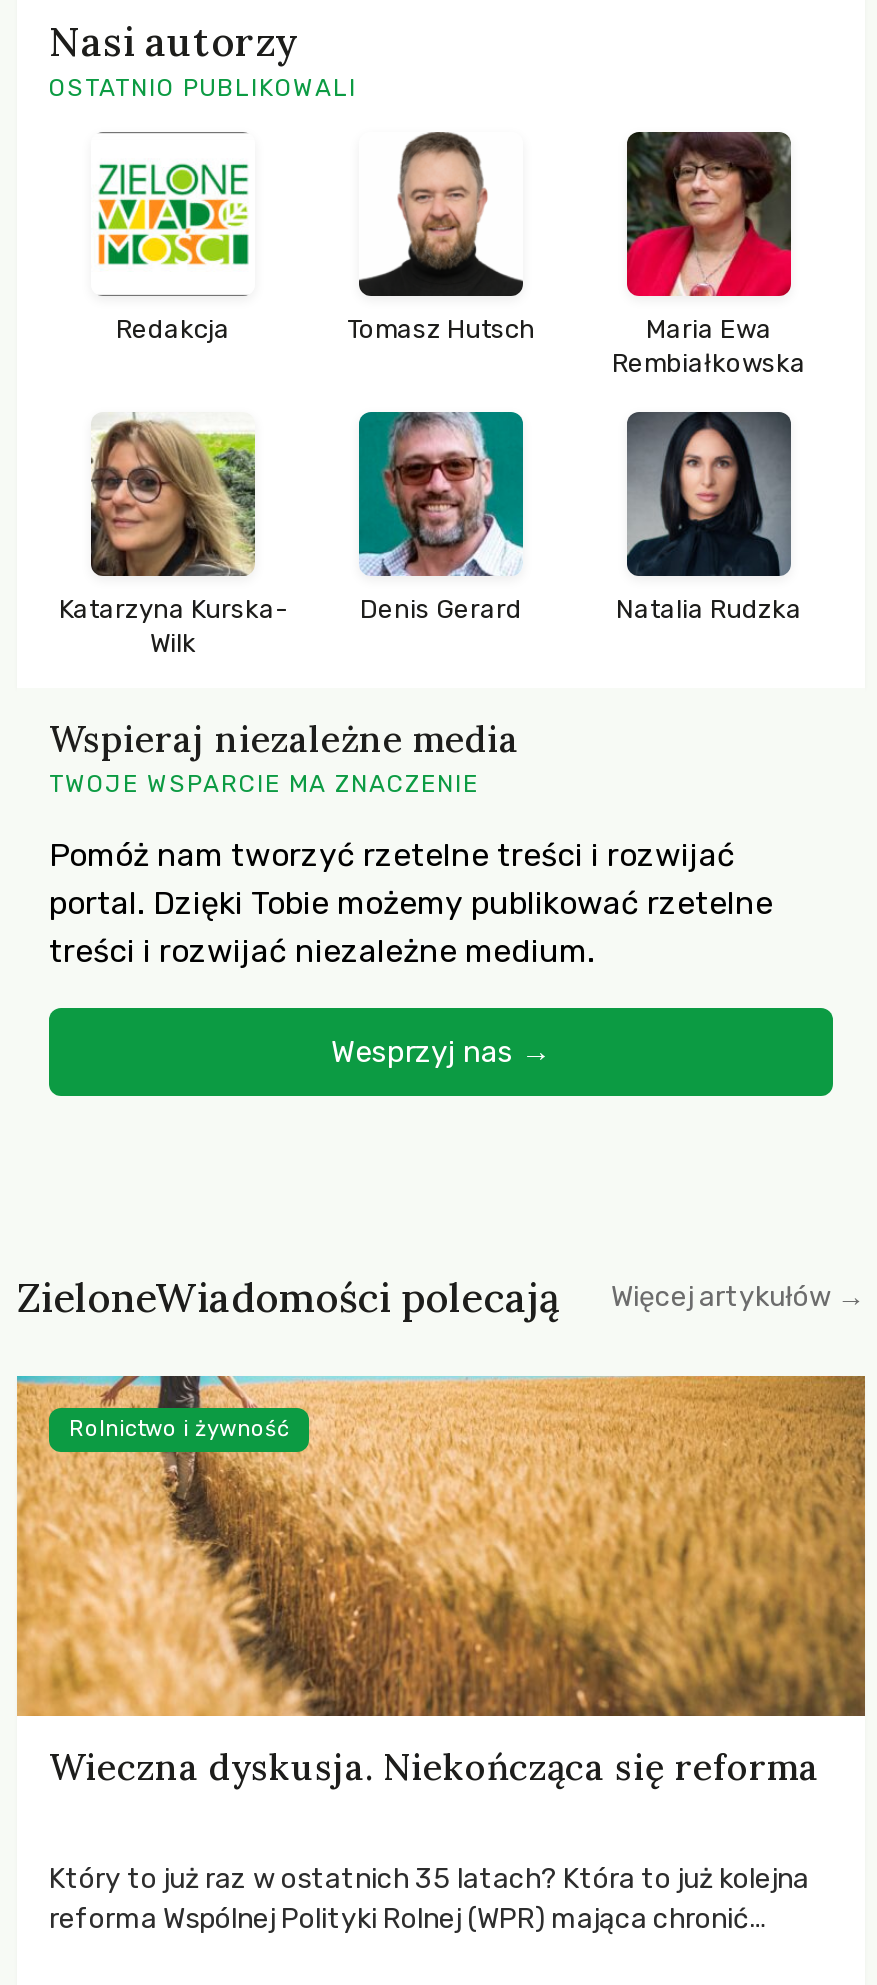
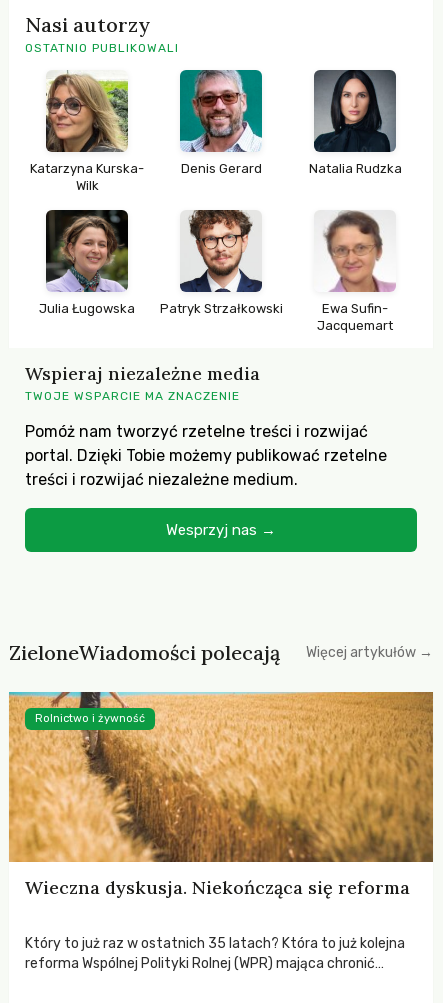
[116,132,806,377] [image] | Redakcja | Tomasz Hutsch | Maria Ewa | Rembiałkowska -> none
[625,132,793,298] [image] -> none
[97,162,251,266] [image] -> none
moved [59,410,802,657] -> [30,69,401,192]: [image] | Katarzyna Kurska- | Wilk | Denis Gerard | Natalia Rudzka
none -> [39,209,393,332] [image] | Julia Ługowska | Patryk Strzałkowski | Ewa Sufin- | Jacquemart
none -> [179,209,263,293] [image]
none -> [322,210,395,293] [image]

